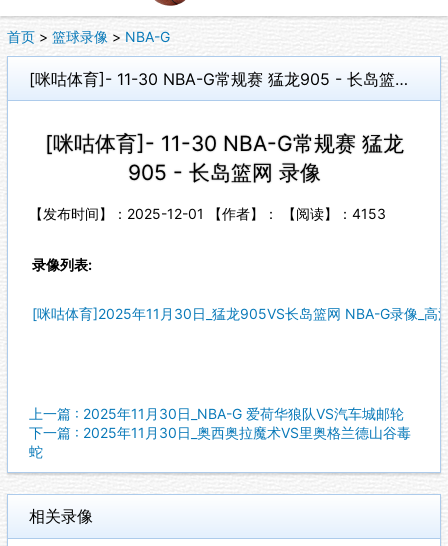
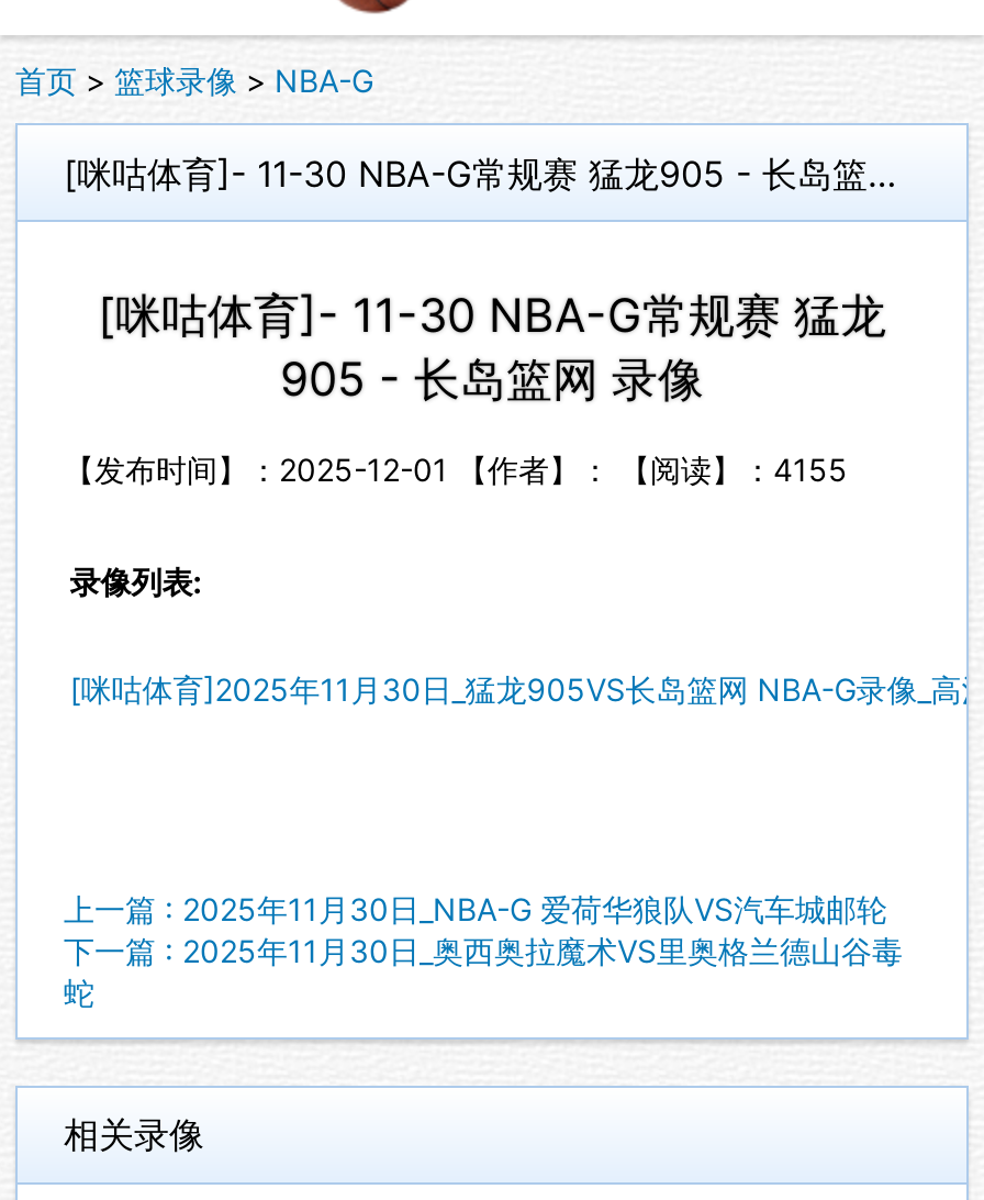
[29,205,386,222] 【发布时间】：2025-12-01 【作者】： 【阅读】：4153 -> [64,451,848,489] 【发布时间】：2025-12-01 【作者】： 【阅读】：4155

